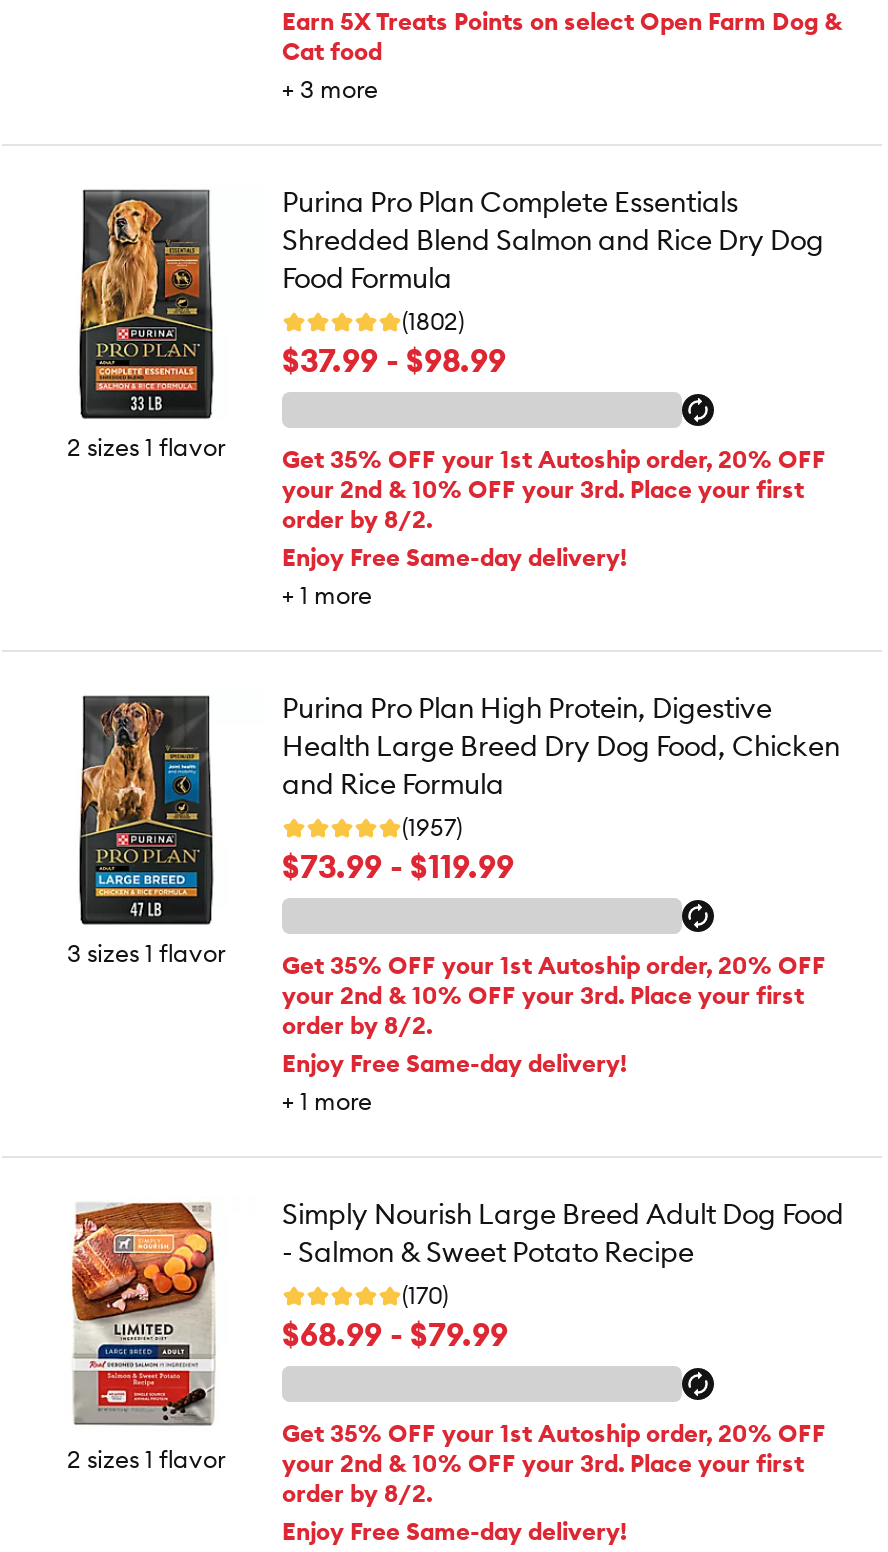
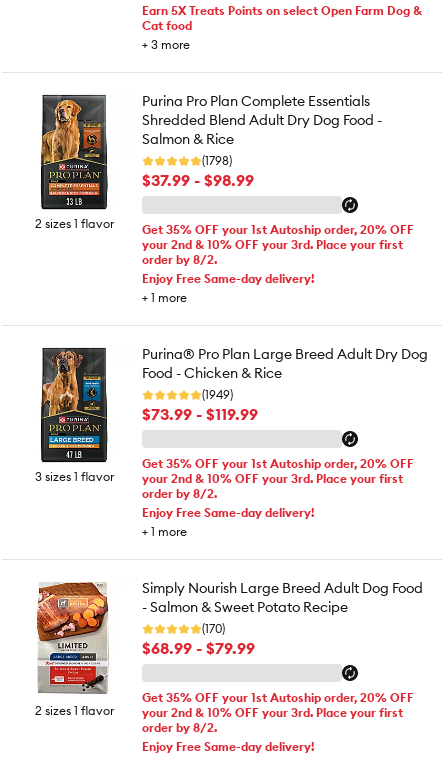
[282,222,824,336] Shredded Blend Salmon and Rice Dry Dog | Food Formula | (1802) -> [142,111,382,168] Shredded Blend Adult Dry Dog Food - | Salmon & Rice | (1798)
[282,690,840,842] Purina Pro Plan High Protein, Digestive | Health Large Breed Dry Dog Food, Chicken | and Rice Formula | (1957) -> [142,345,428,402] Purina® Pro Plan Large Breed Adult Dry Dog | Food - Chicken & Rice | (1949)

